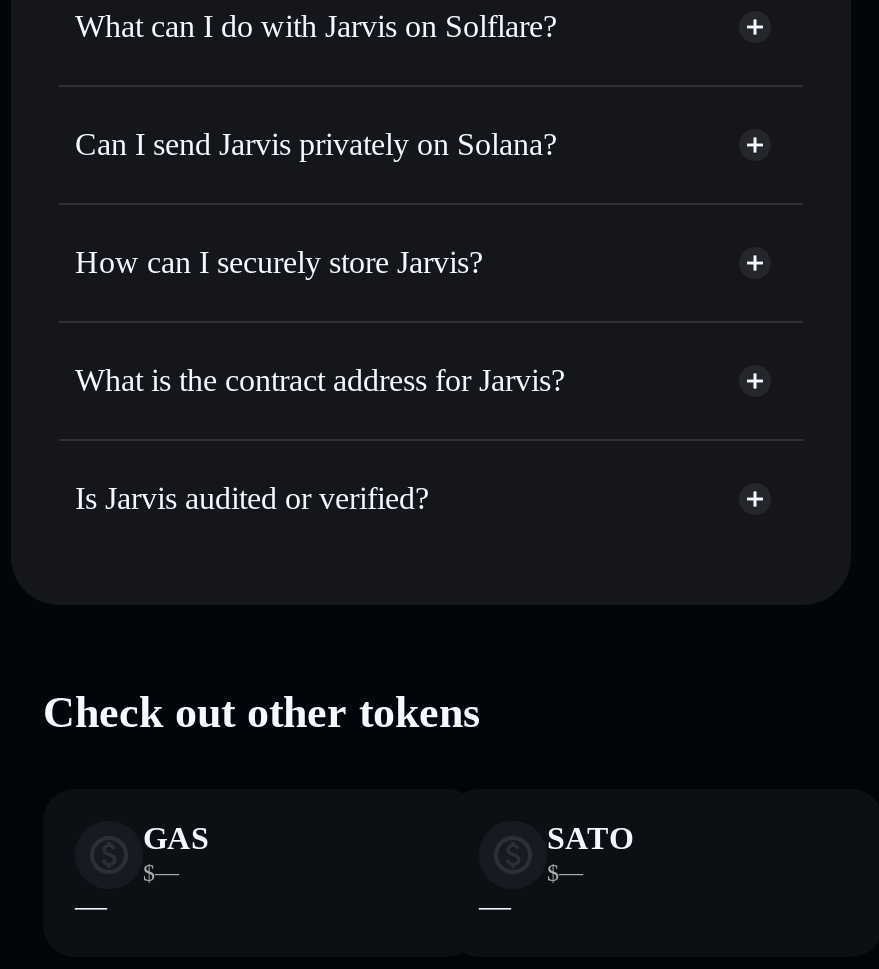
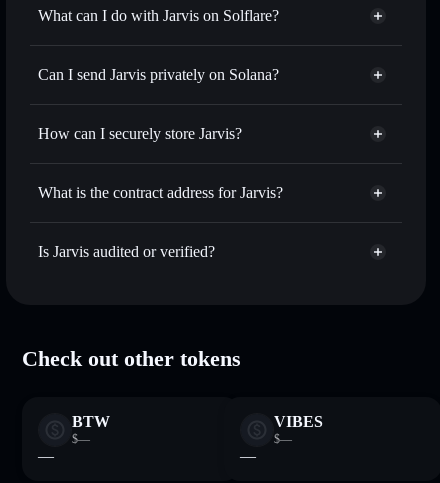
[143,821,209,855] GAS -> [72,413,110,430] BTW
[547,821,633,855] SATO -> [274,413,323,430] VIBES

